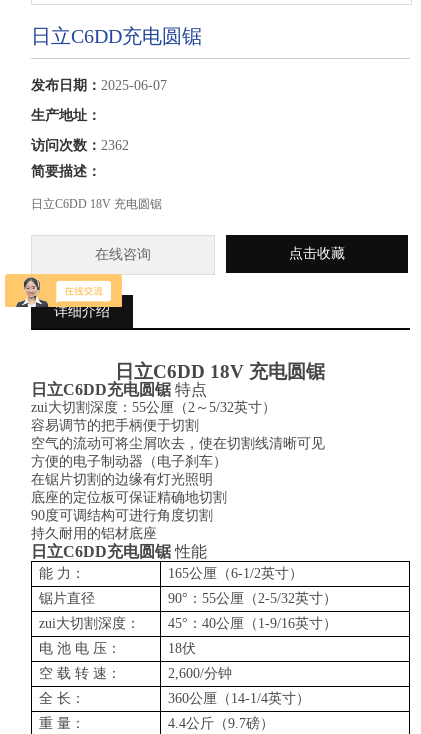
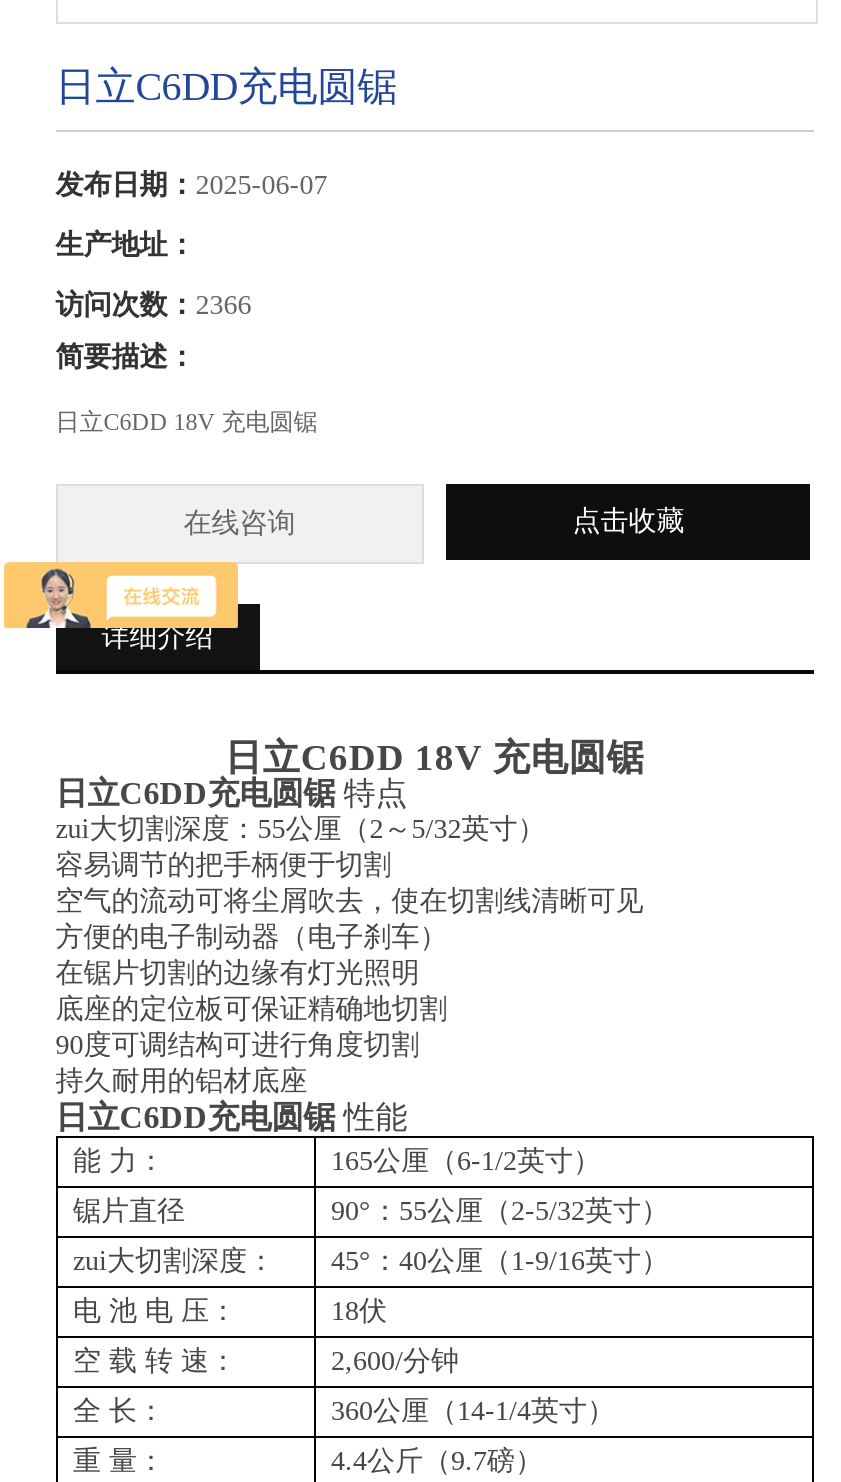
[31,138,129,153] 访问次数：2362 -> [55,290,251,320] 访问次数：2366

